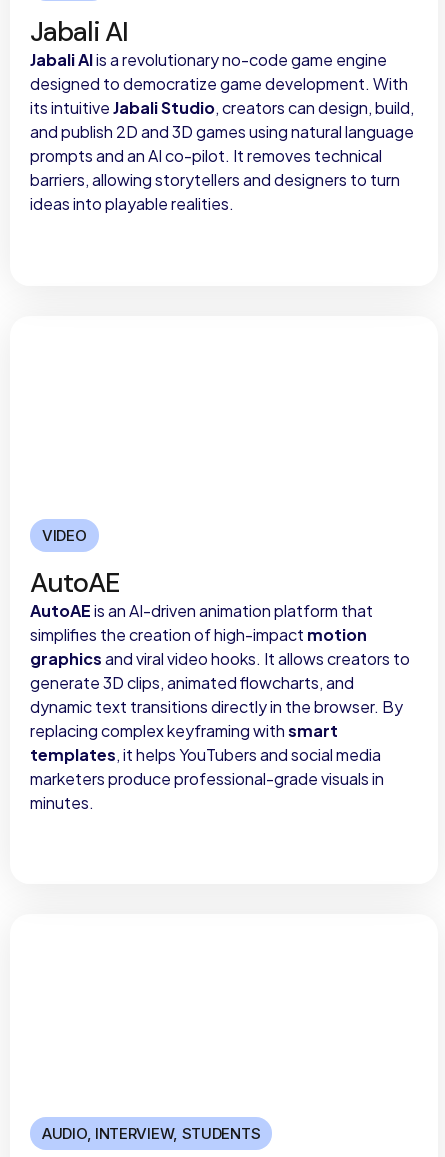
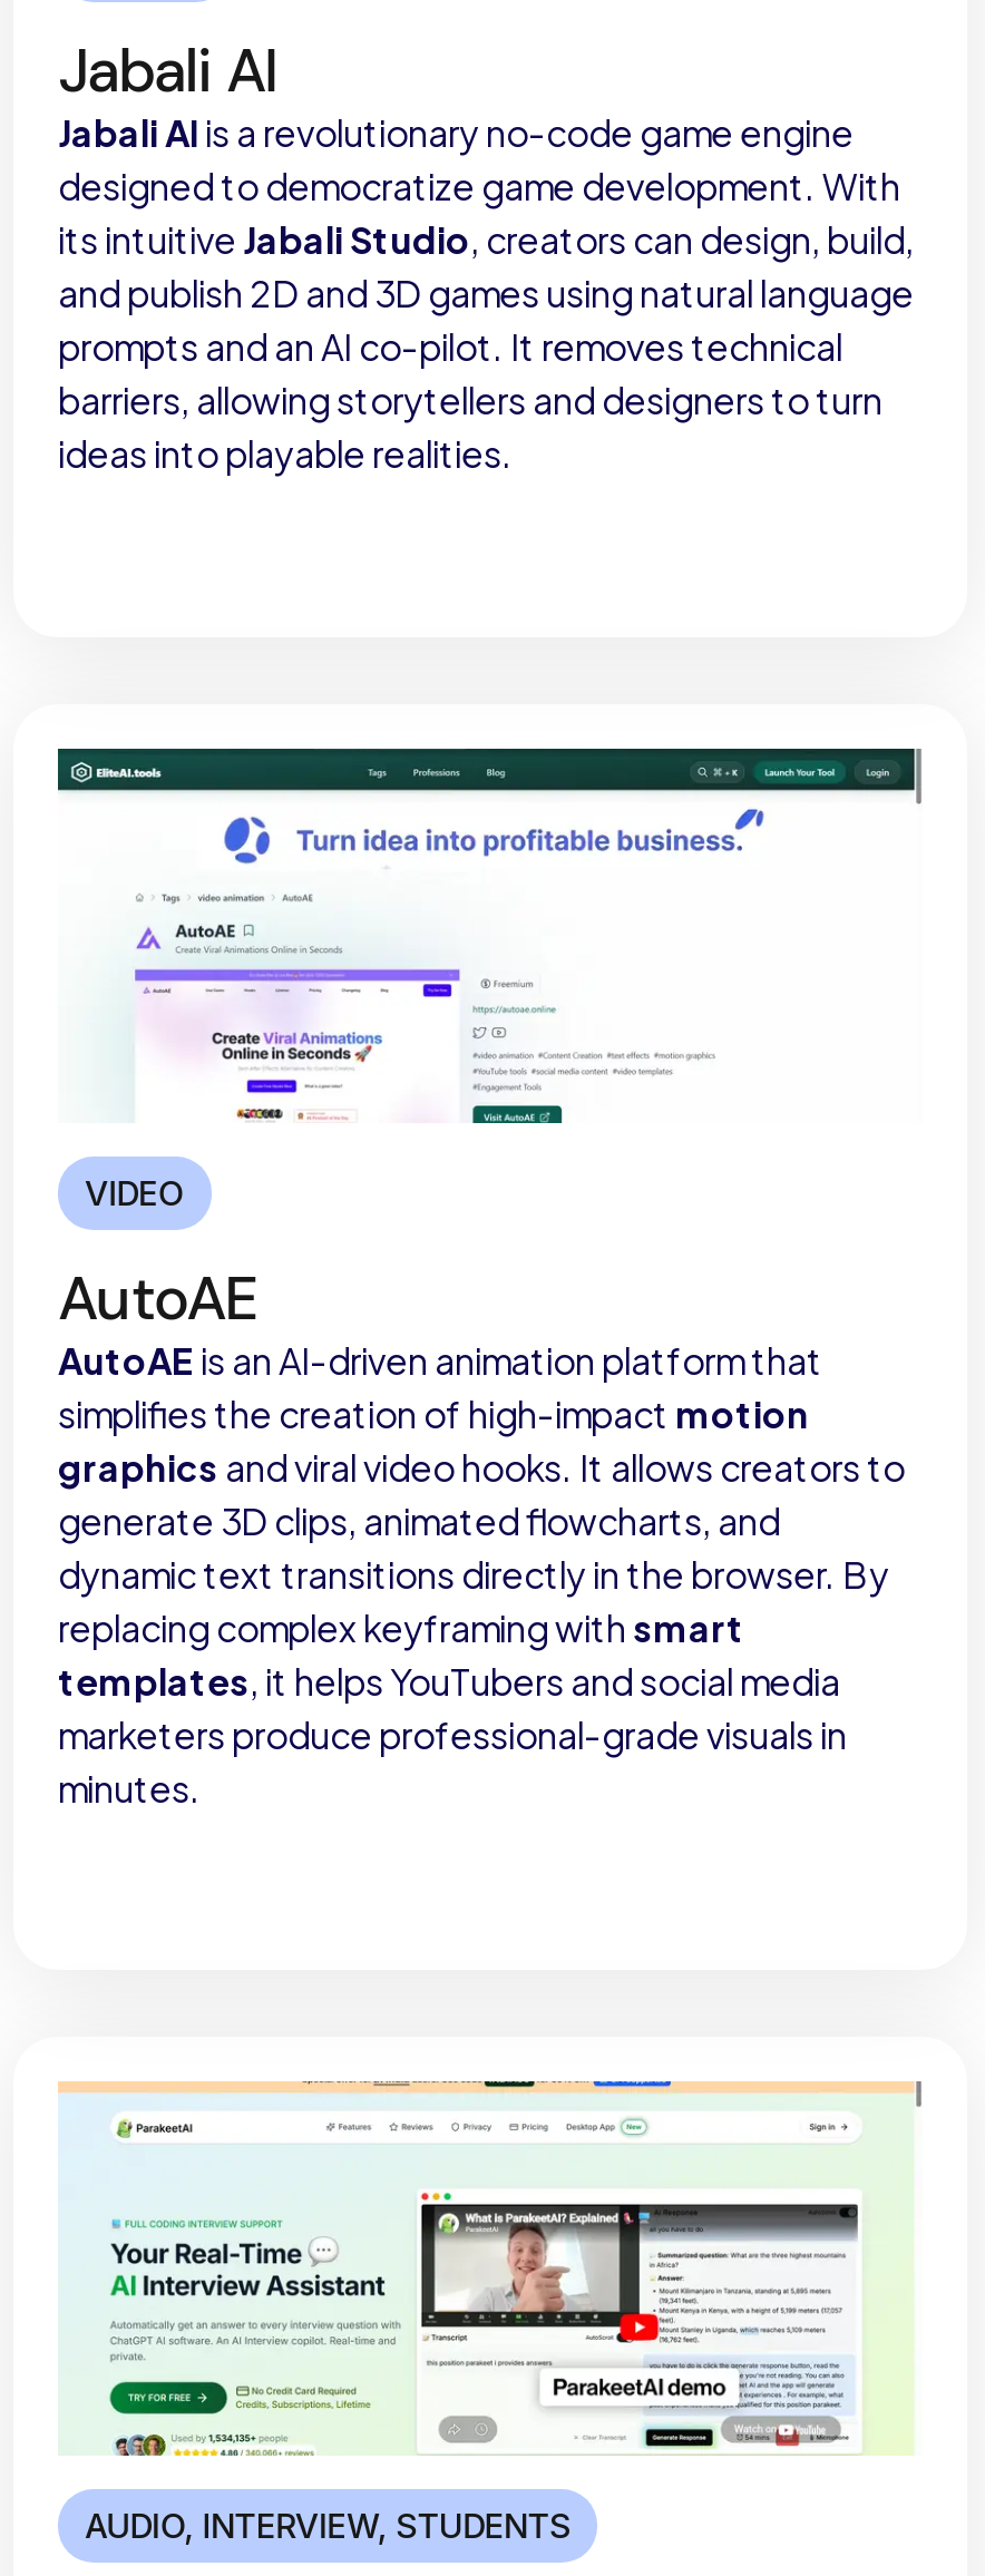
none -> [56,747,923,867] [image]
none -> [118,920,715,1125] [image]
none -> [56,2079,923,2458] [image]

